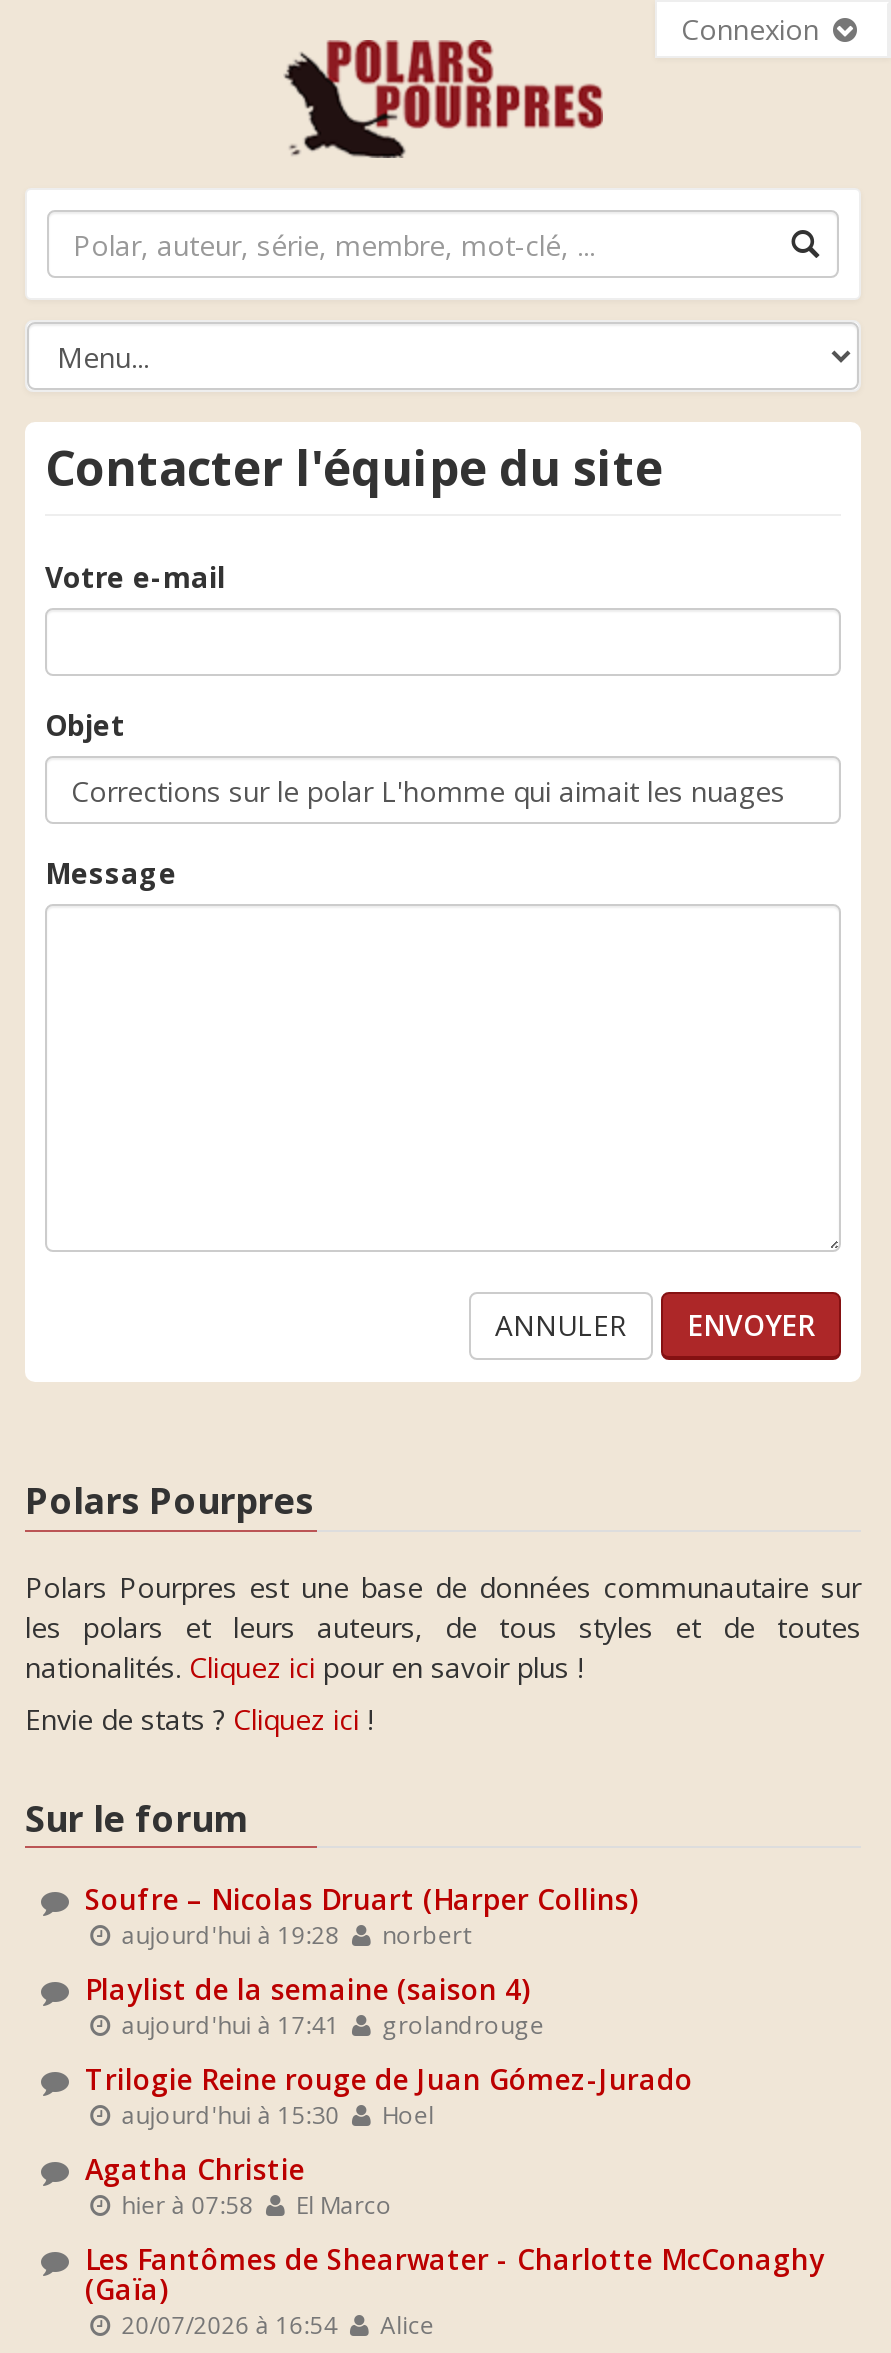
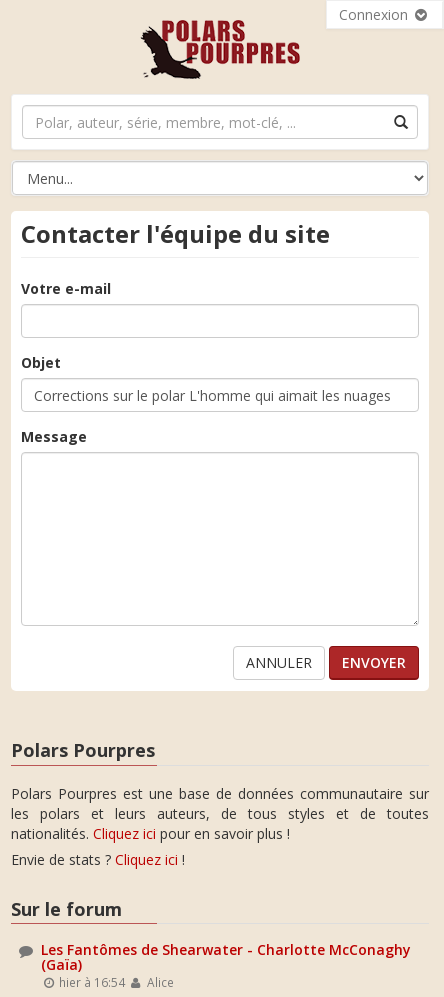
[85,1880,693,2220] Soufre – Nicolas Druart (Harper Collins) | aujourd'hui à 19:28 | norbert | Playlist de la semaine (saison 4) | aujourd'hui à 17:41 | grolandrouge | Trilogie Reine rouge de Juan Gómez-Jurado | aujourd'hui à 15:30 | Hoel | Agatha Christie | hier à 07:58 | El Marco -> none
[116,2308,434,2340] 20/07/2026 à 16:54 Alice -> [56,974,174,990] hier à 16:54 Alice

